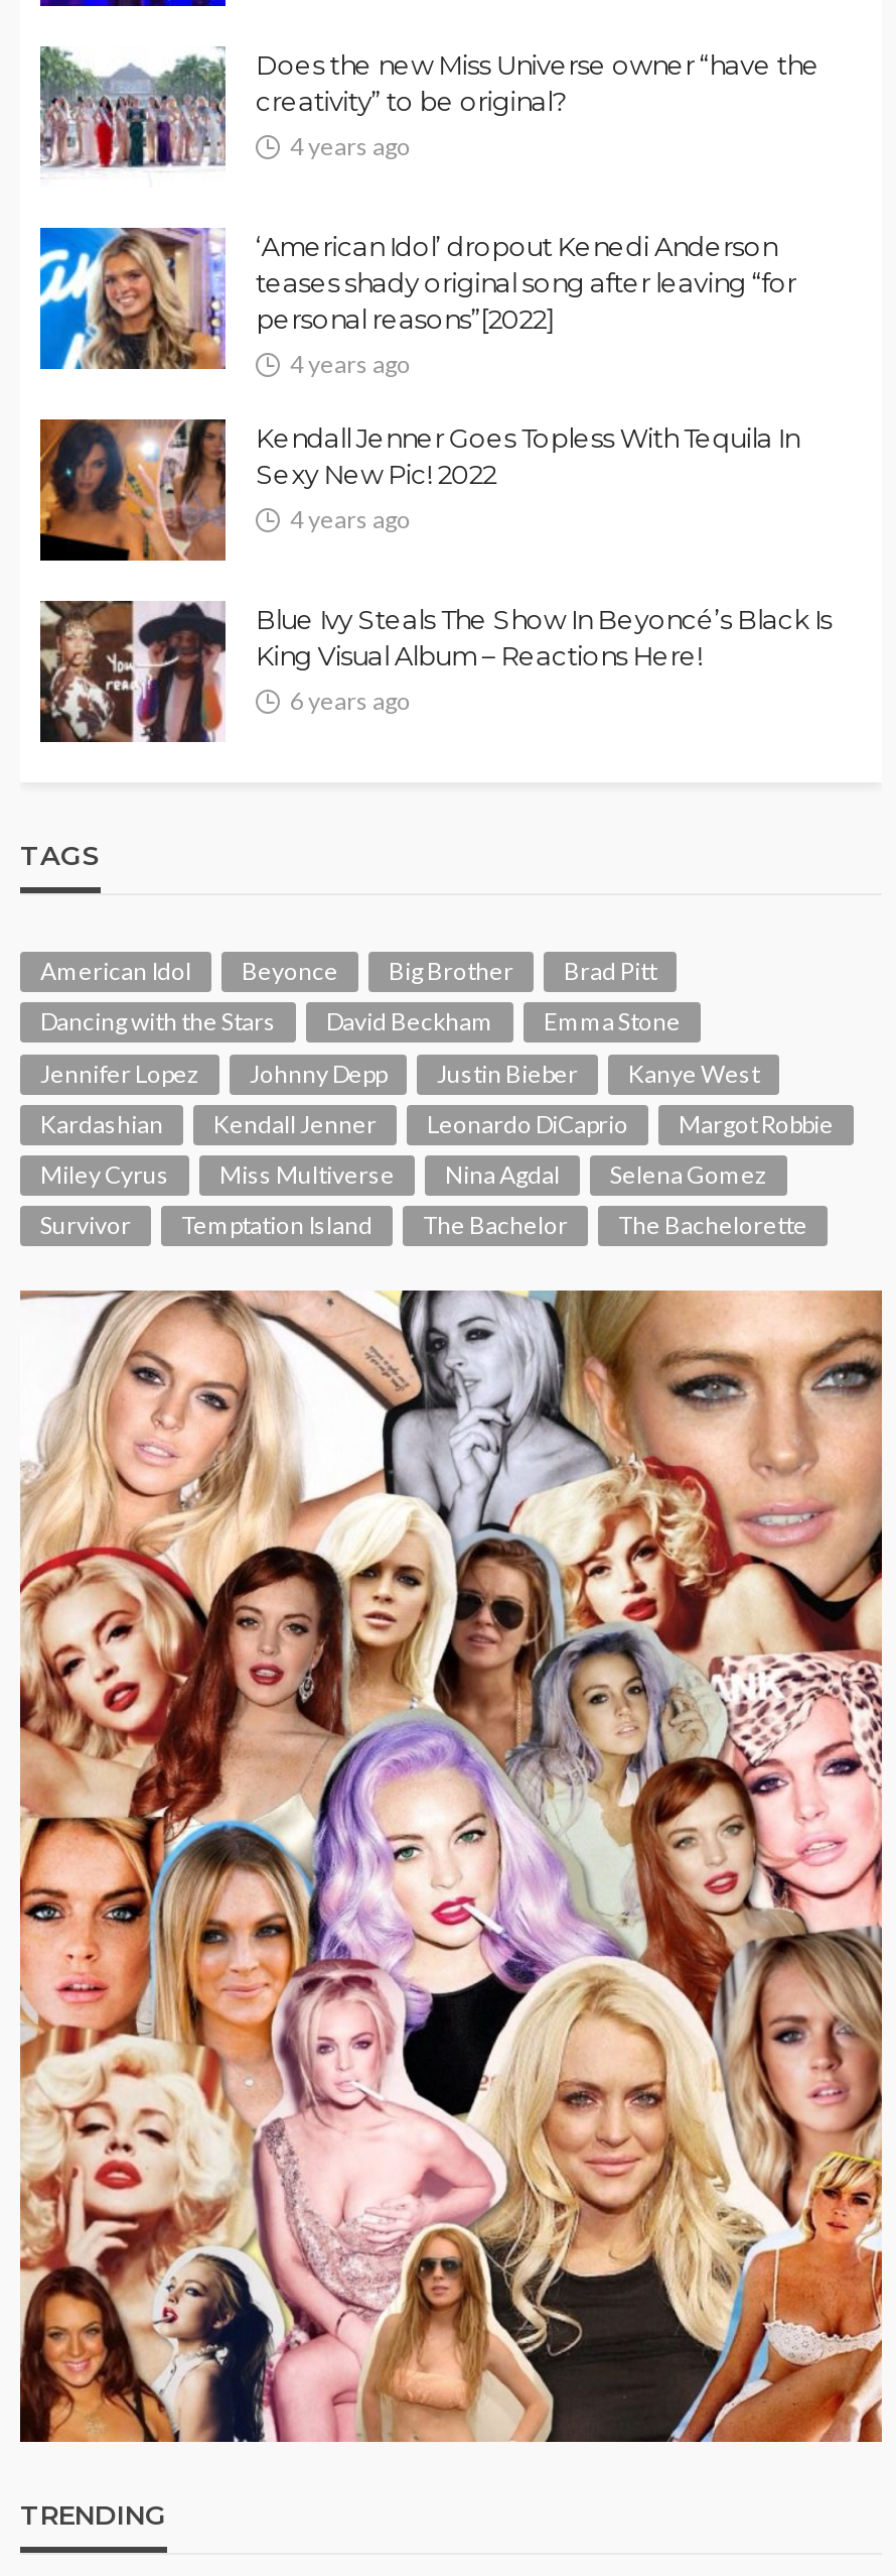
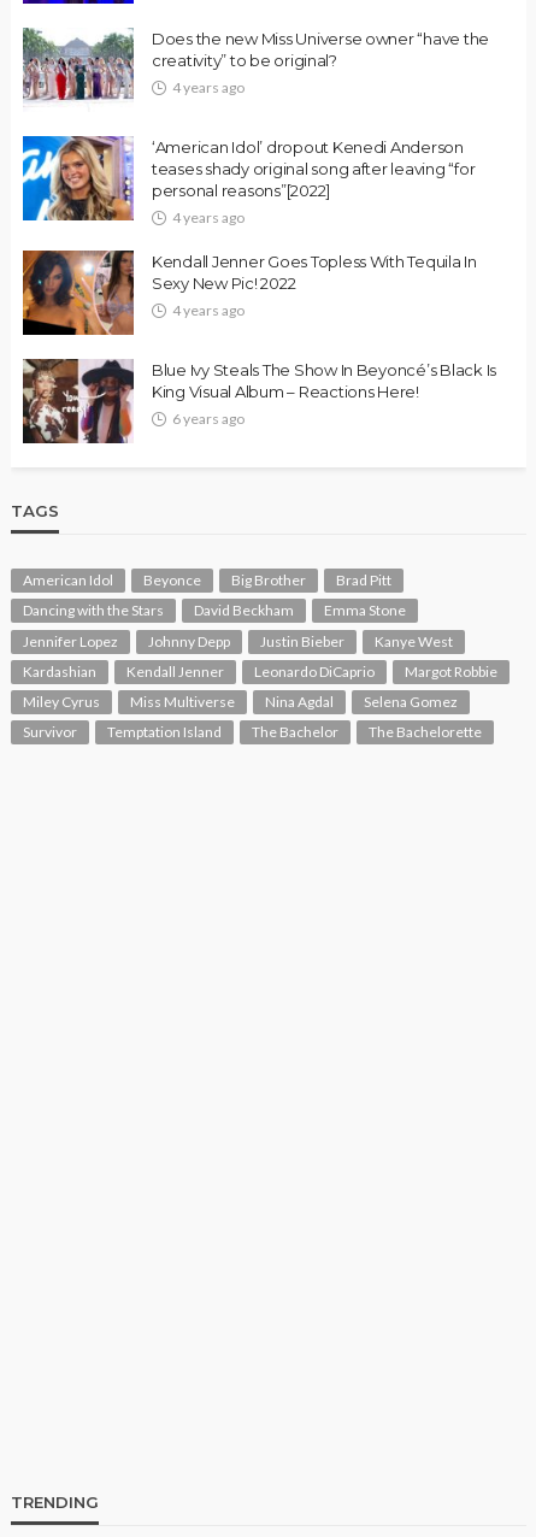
[18,1289,884,2444] [image] -> none

